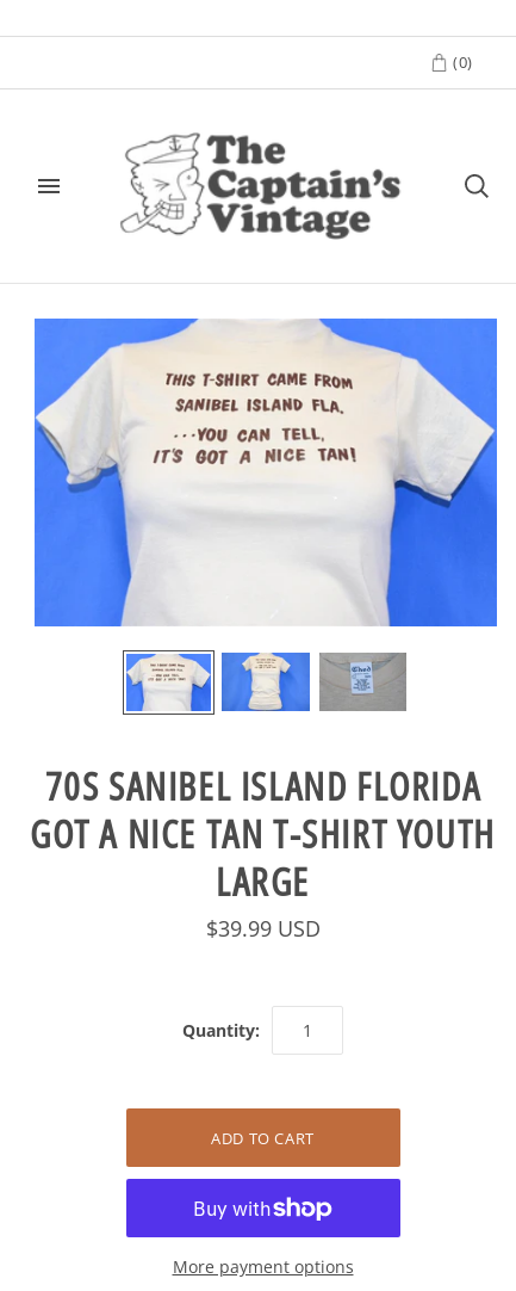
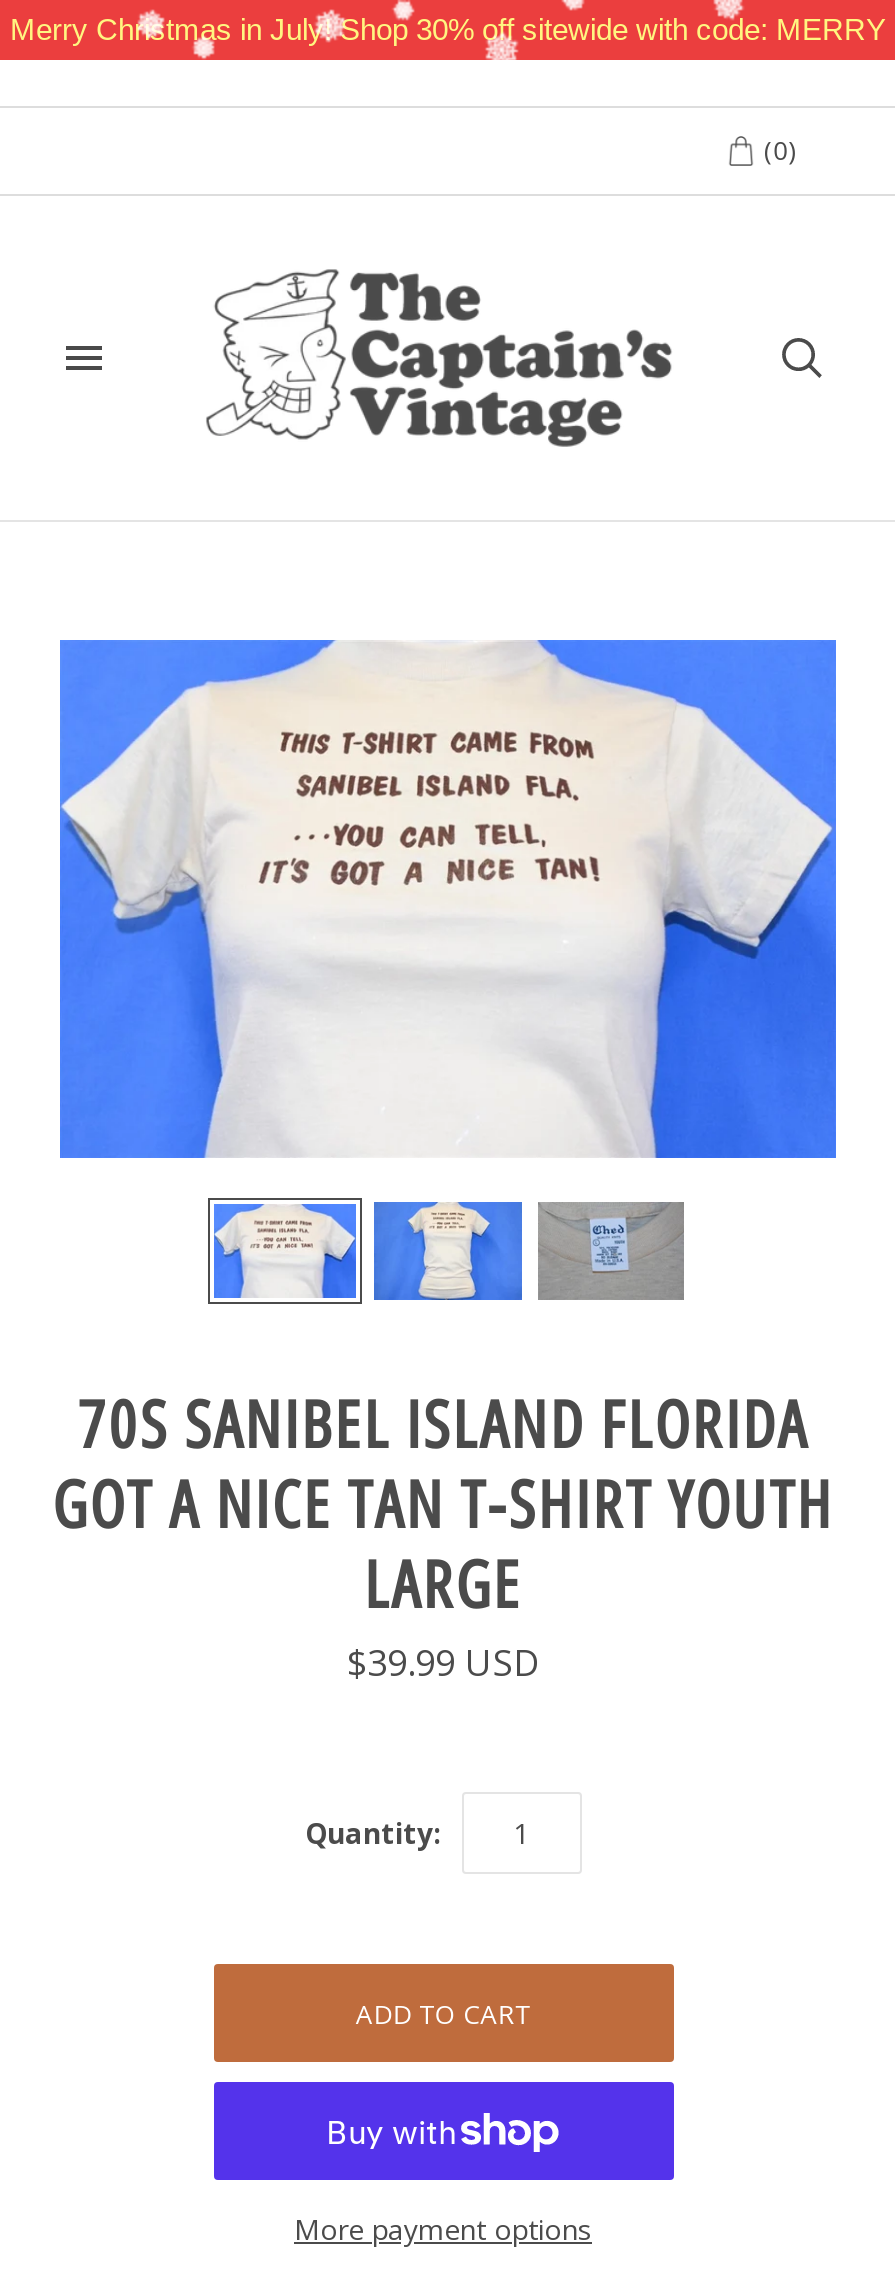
none -> [10,12,886,46] Merry Christmas in July! Shop 30% off sitewide with code: MERRY

